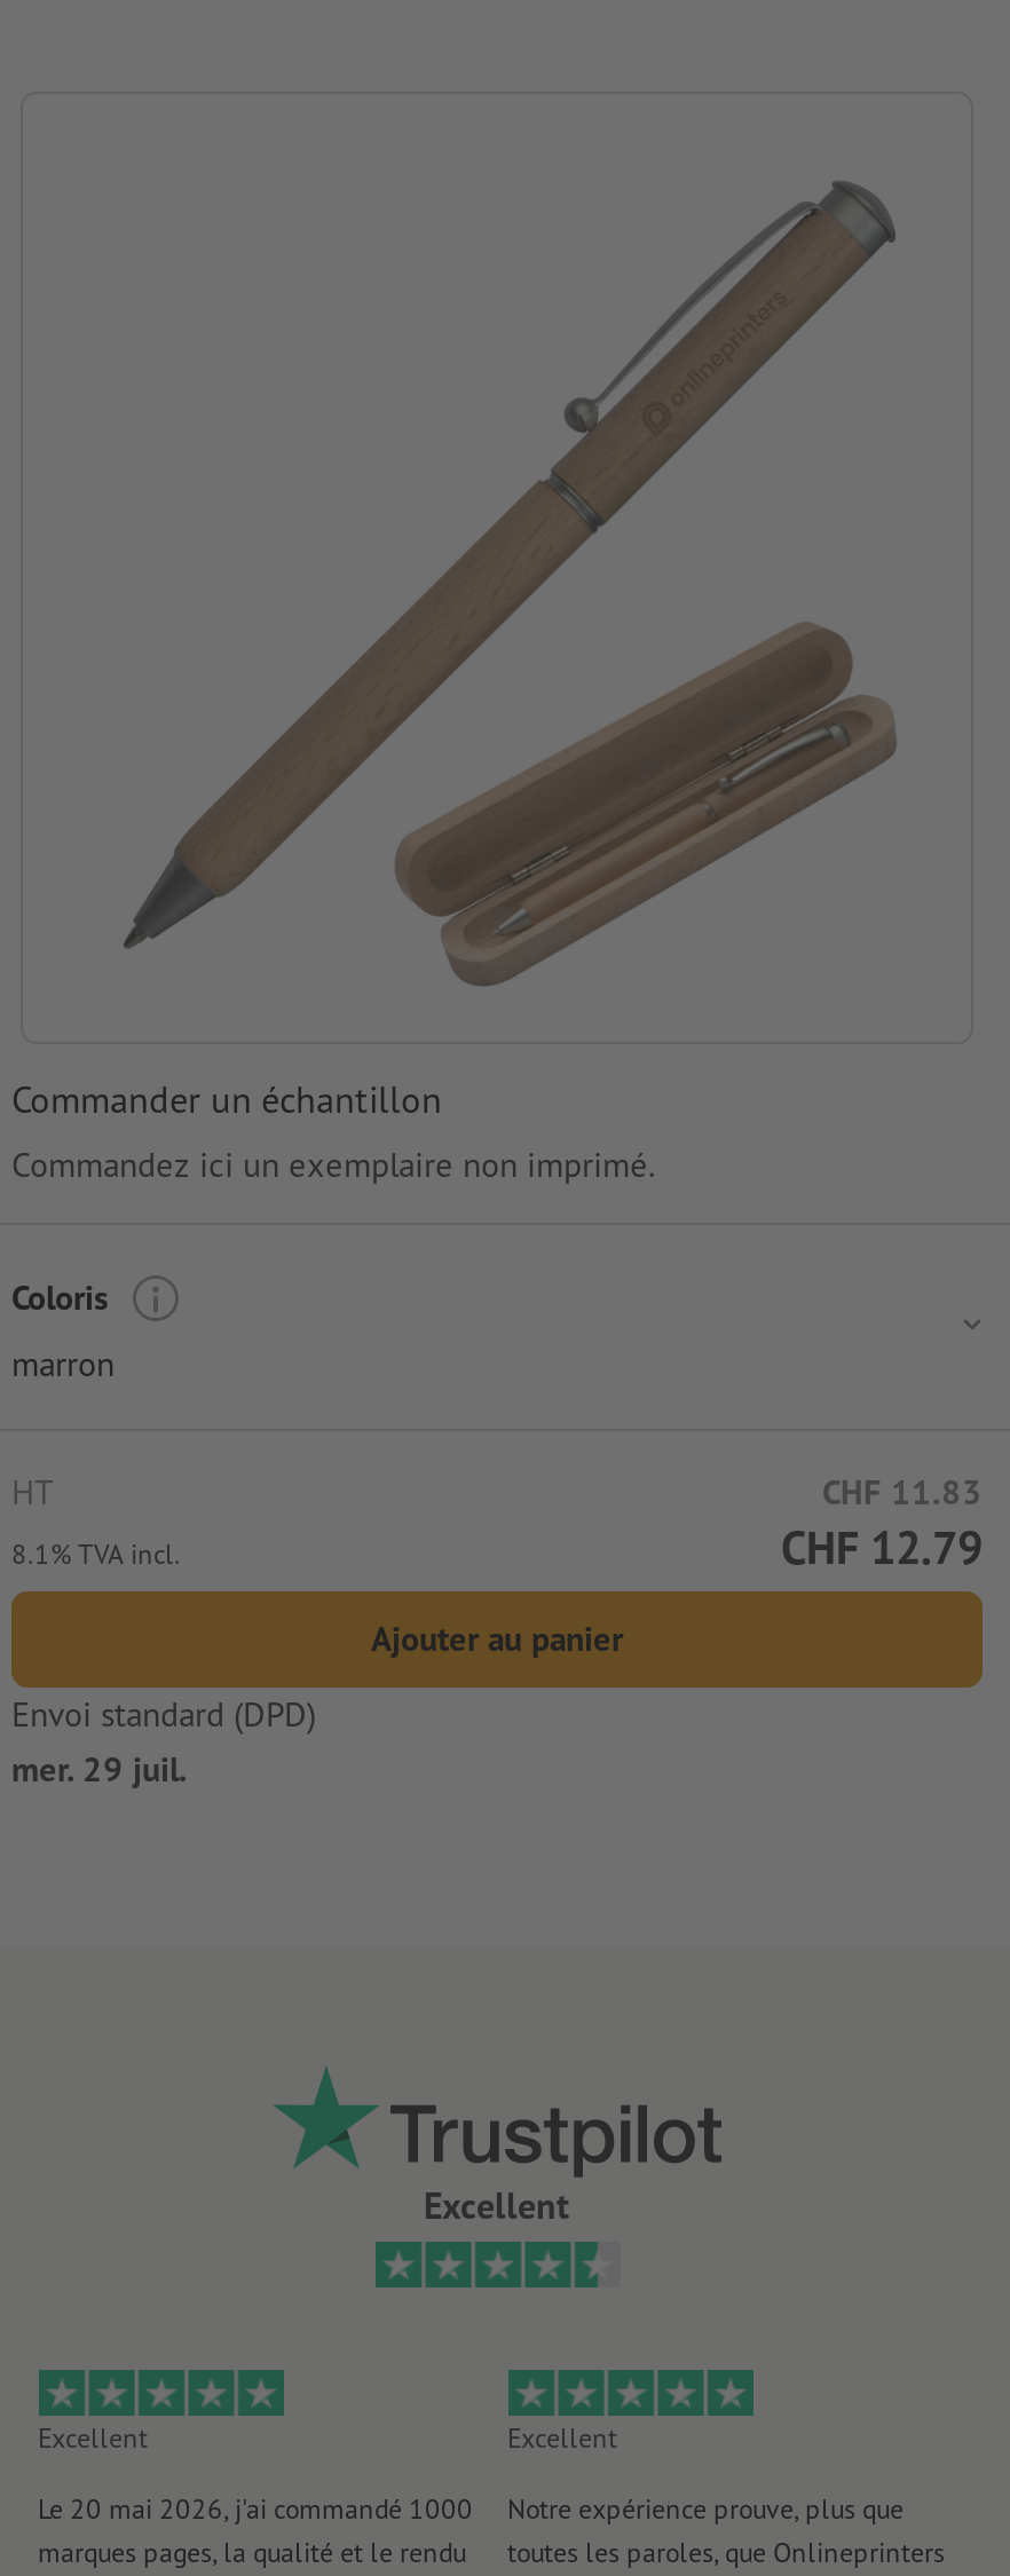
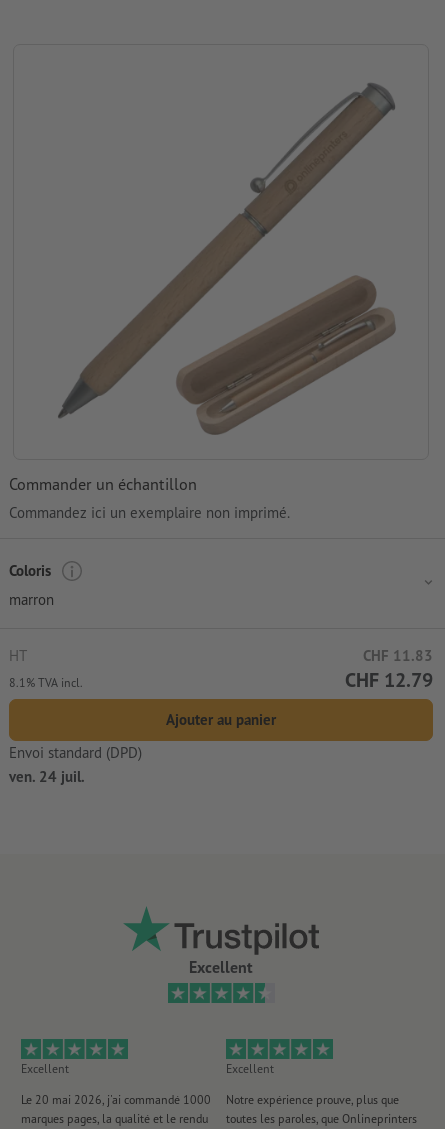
[11,1747,188,1790] mer. 29 juil. -> [9,767,85,786] ven. 24 juil.

